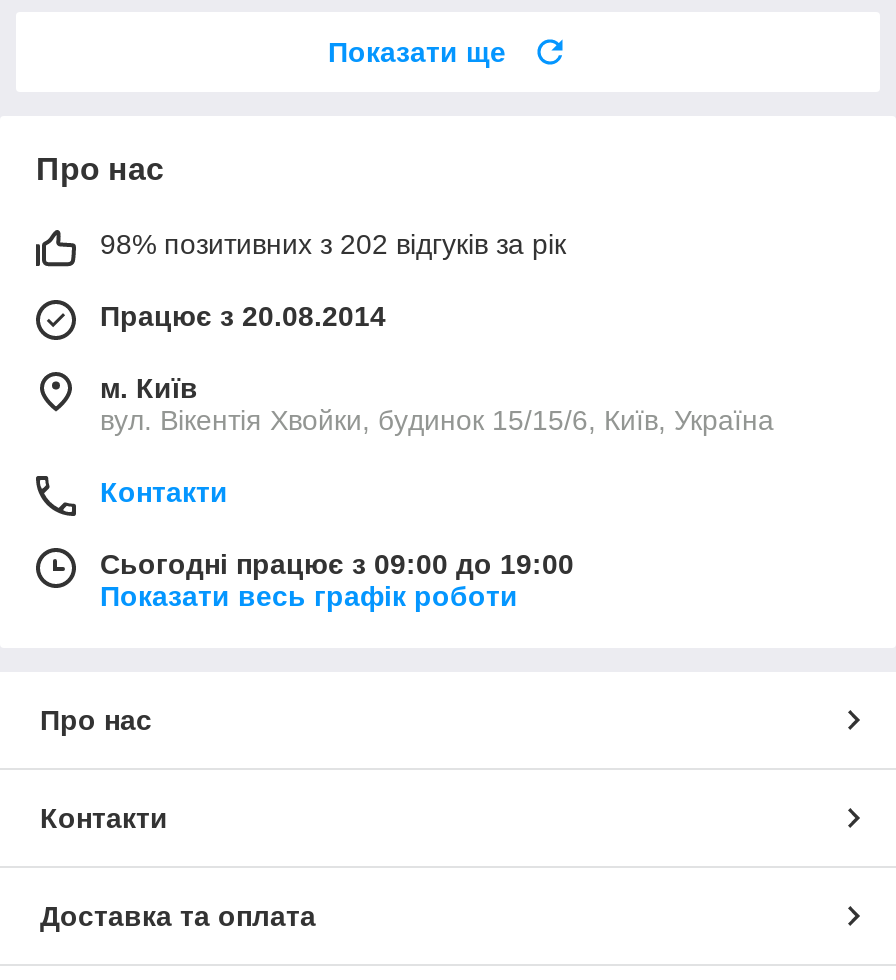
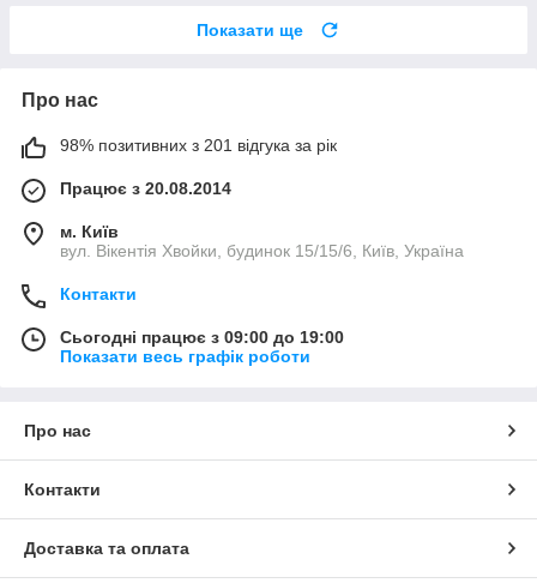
[100,228,566,260] 98% позитивних з 202 відгуків за рік -> [60,135,337,155] 98% позитивних з 201 відгука за рік

